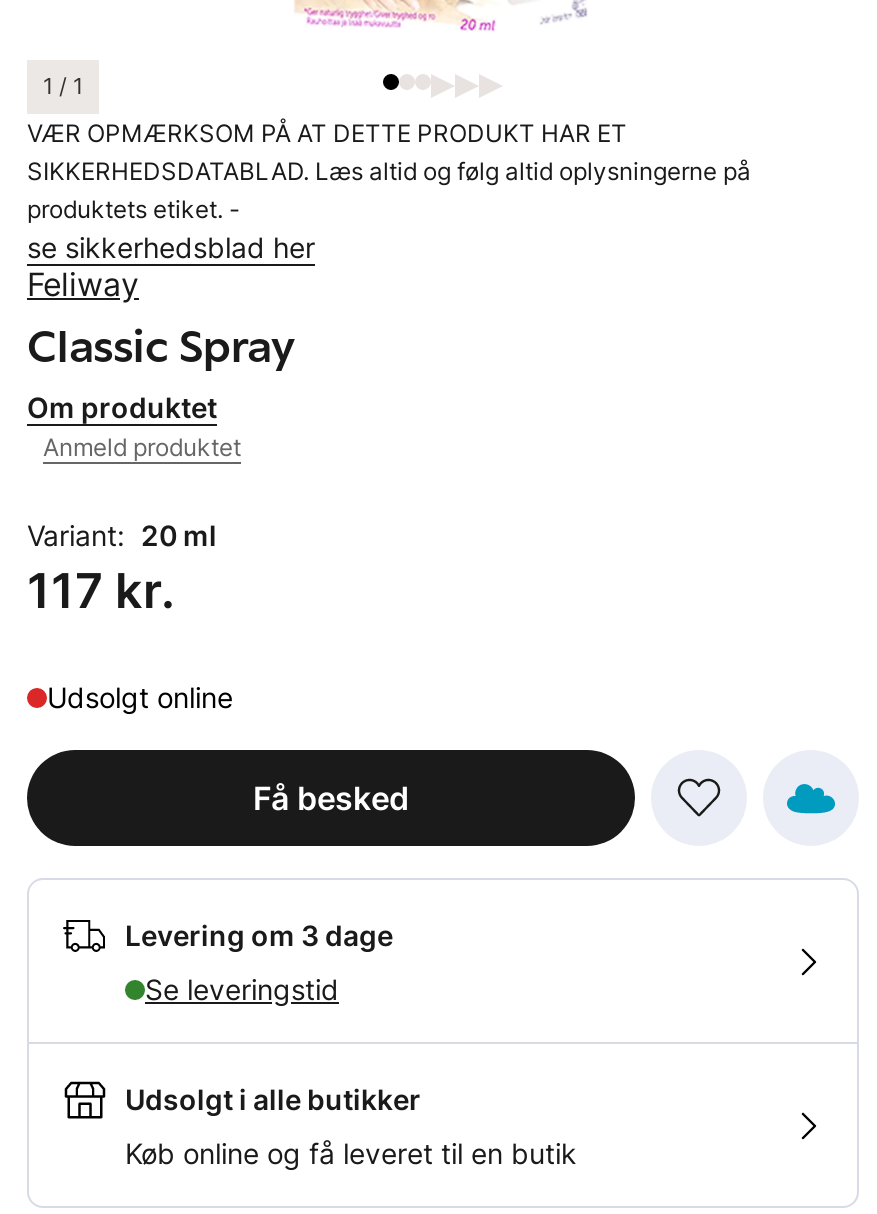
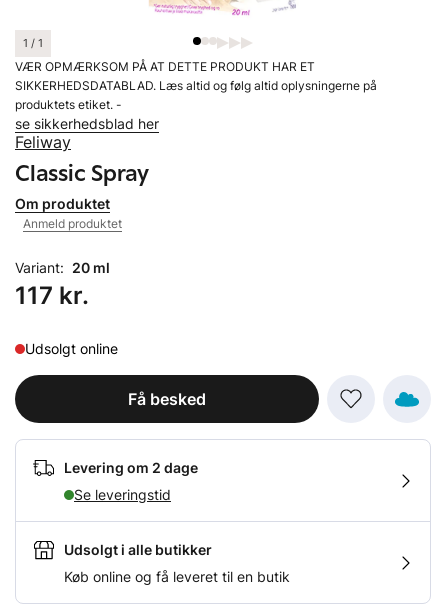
[125,918,393,952] Levering om 3 dage -> [64,459,198,476] Levering om 2 dage

